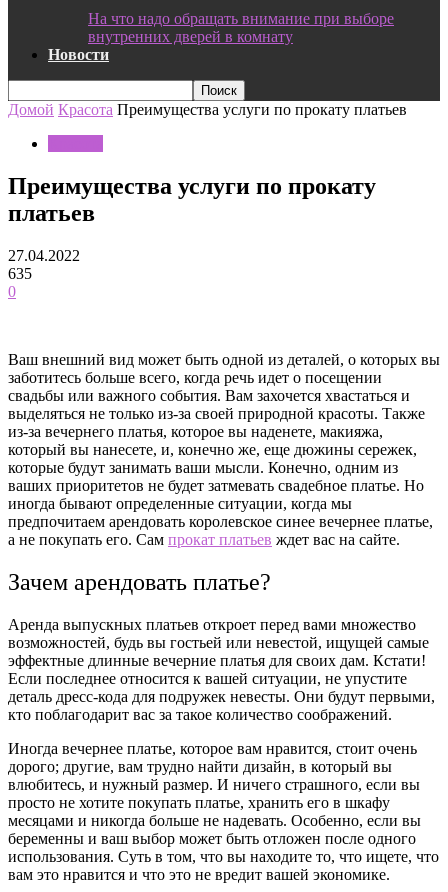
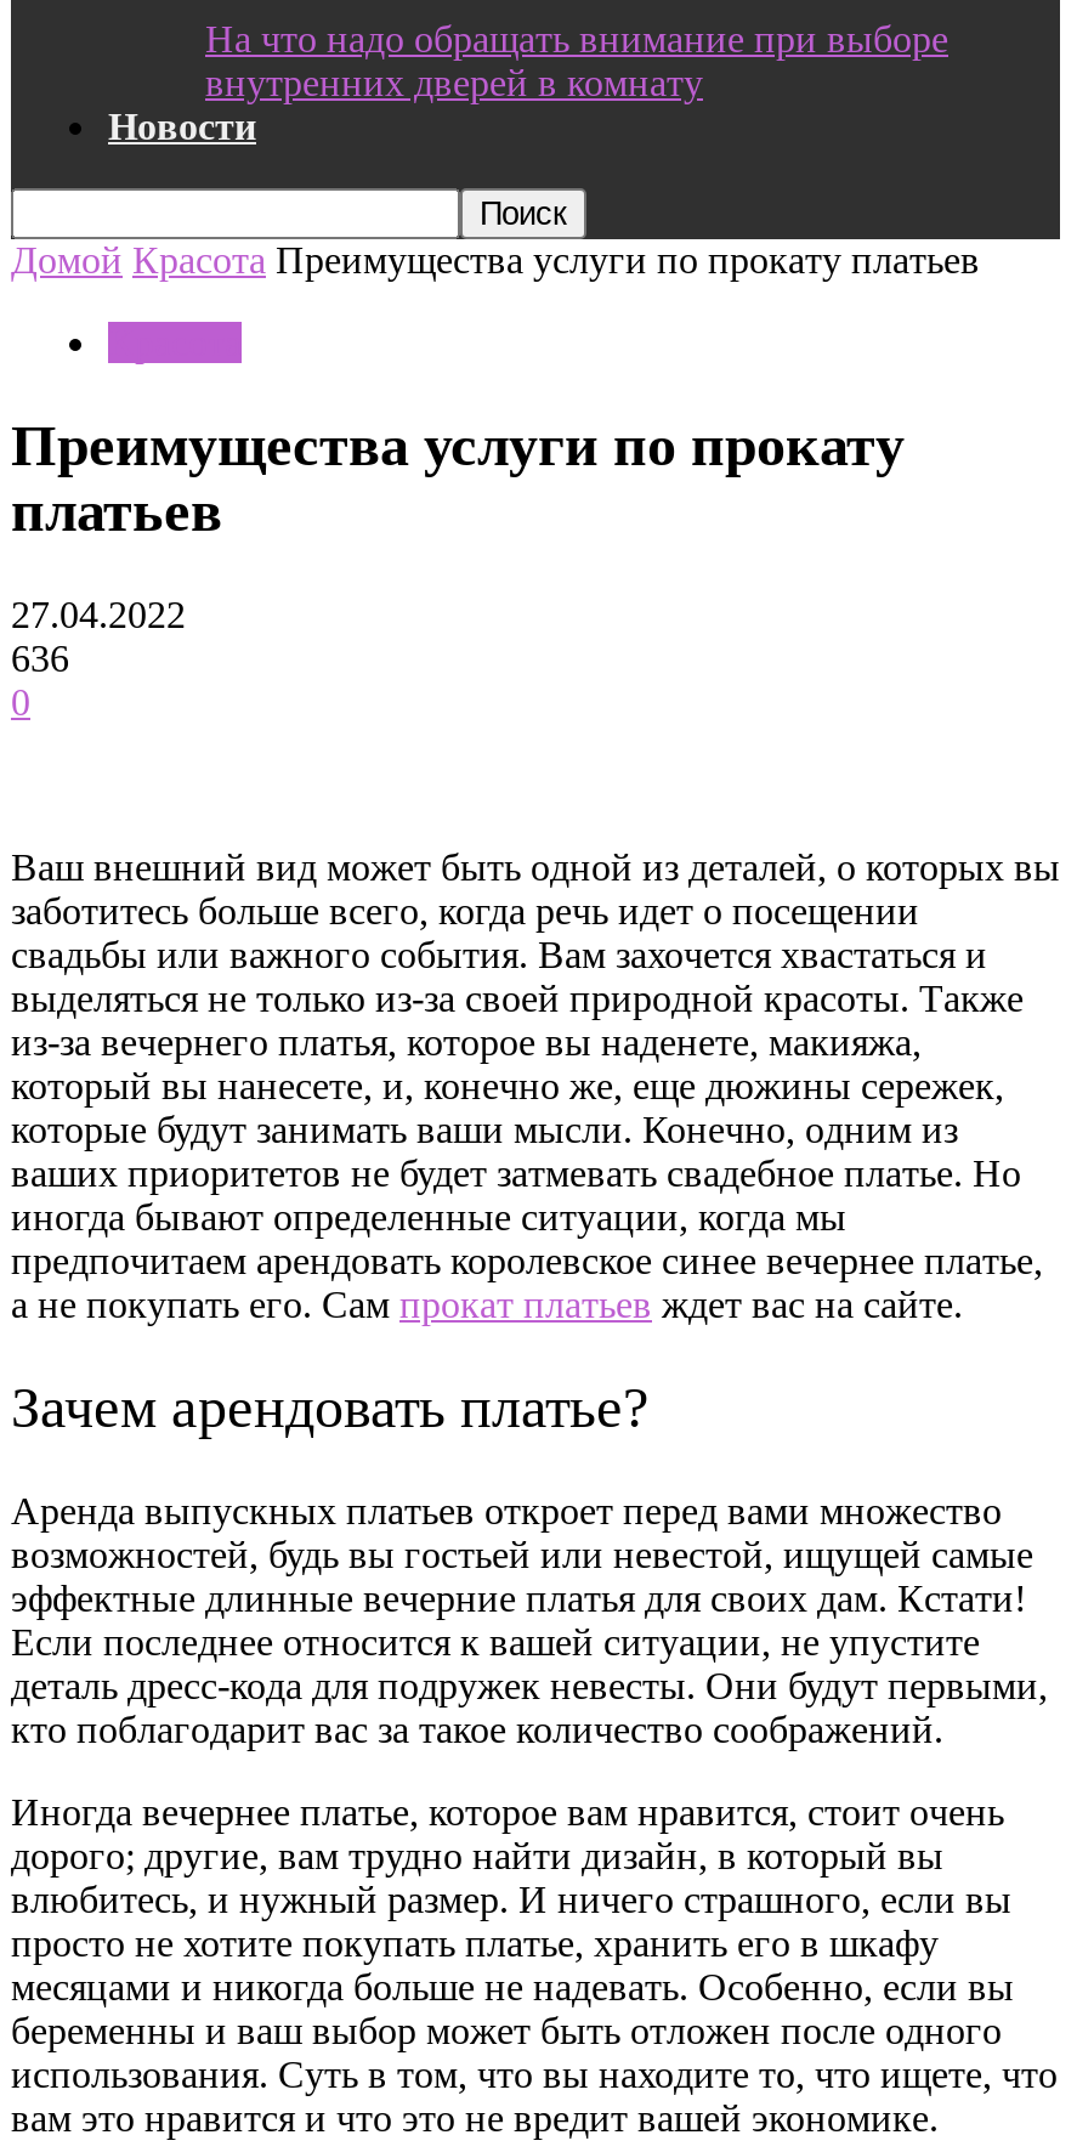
[8,265,32,282] 635 -> [11,637,69,678] 636

